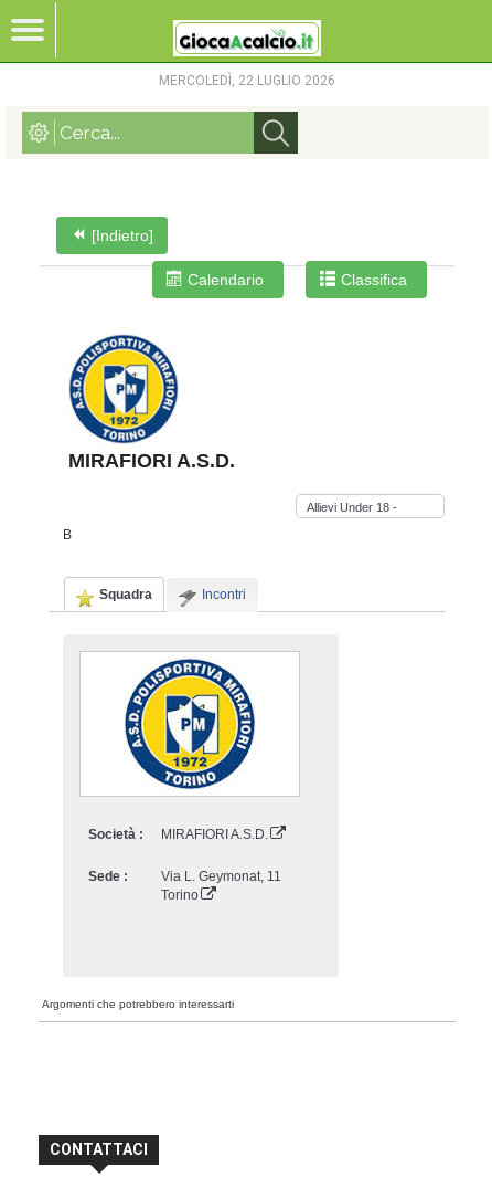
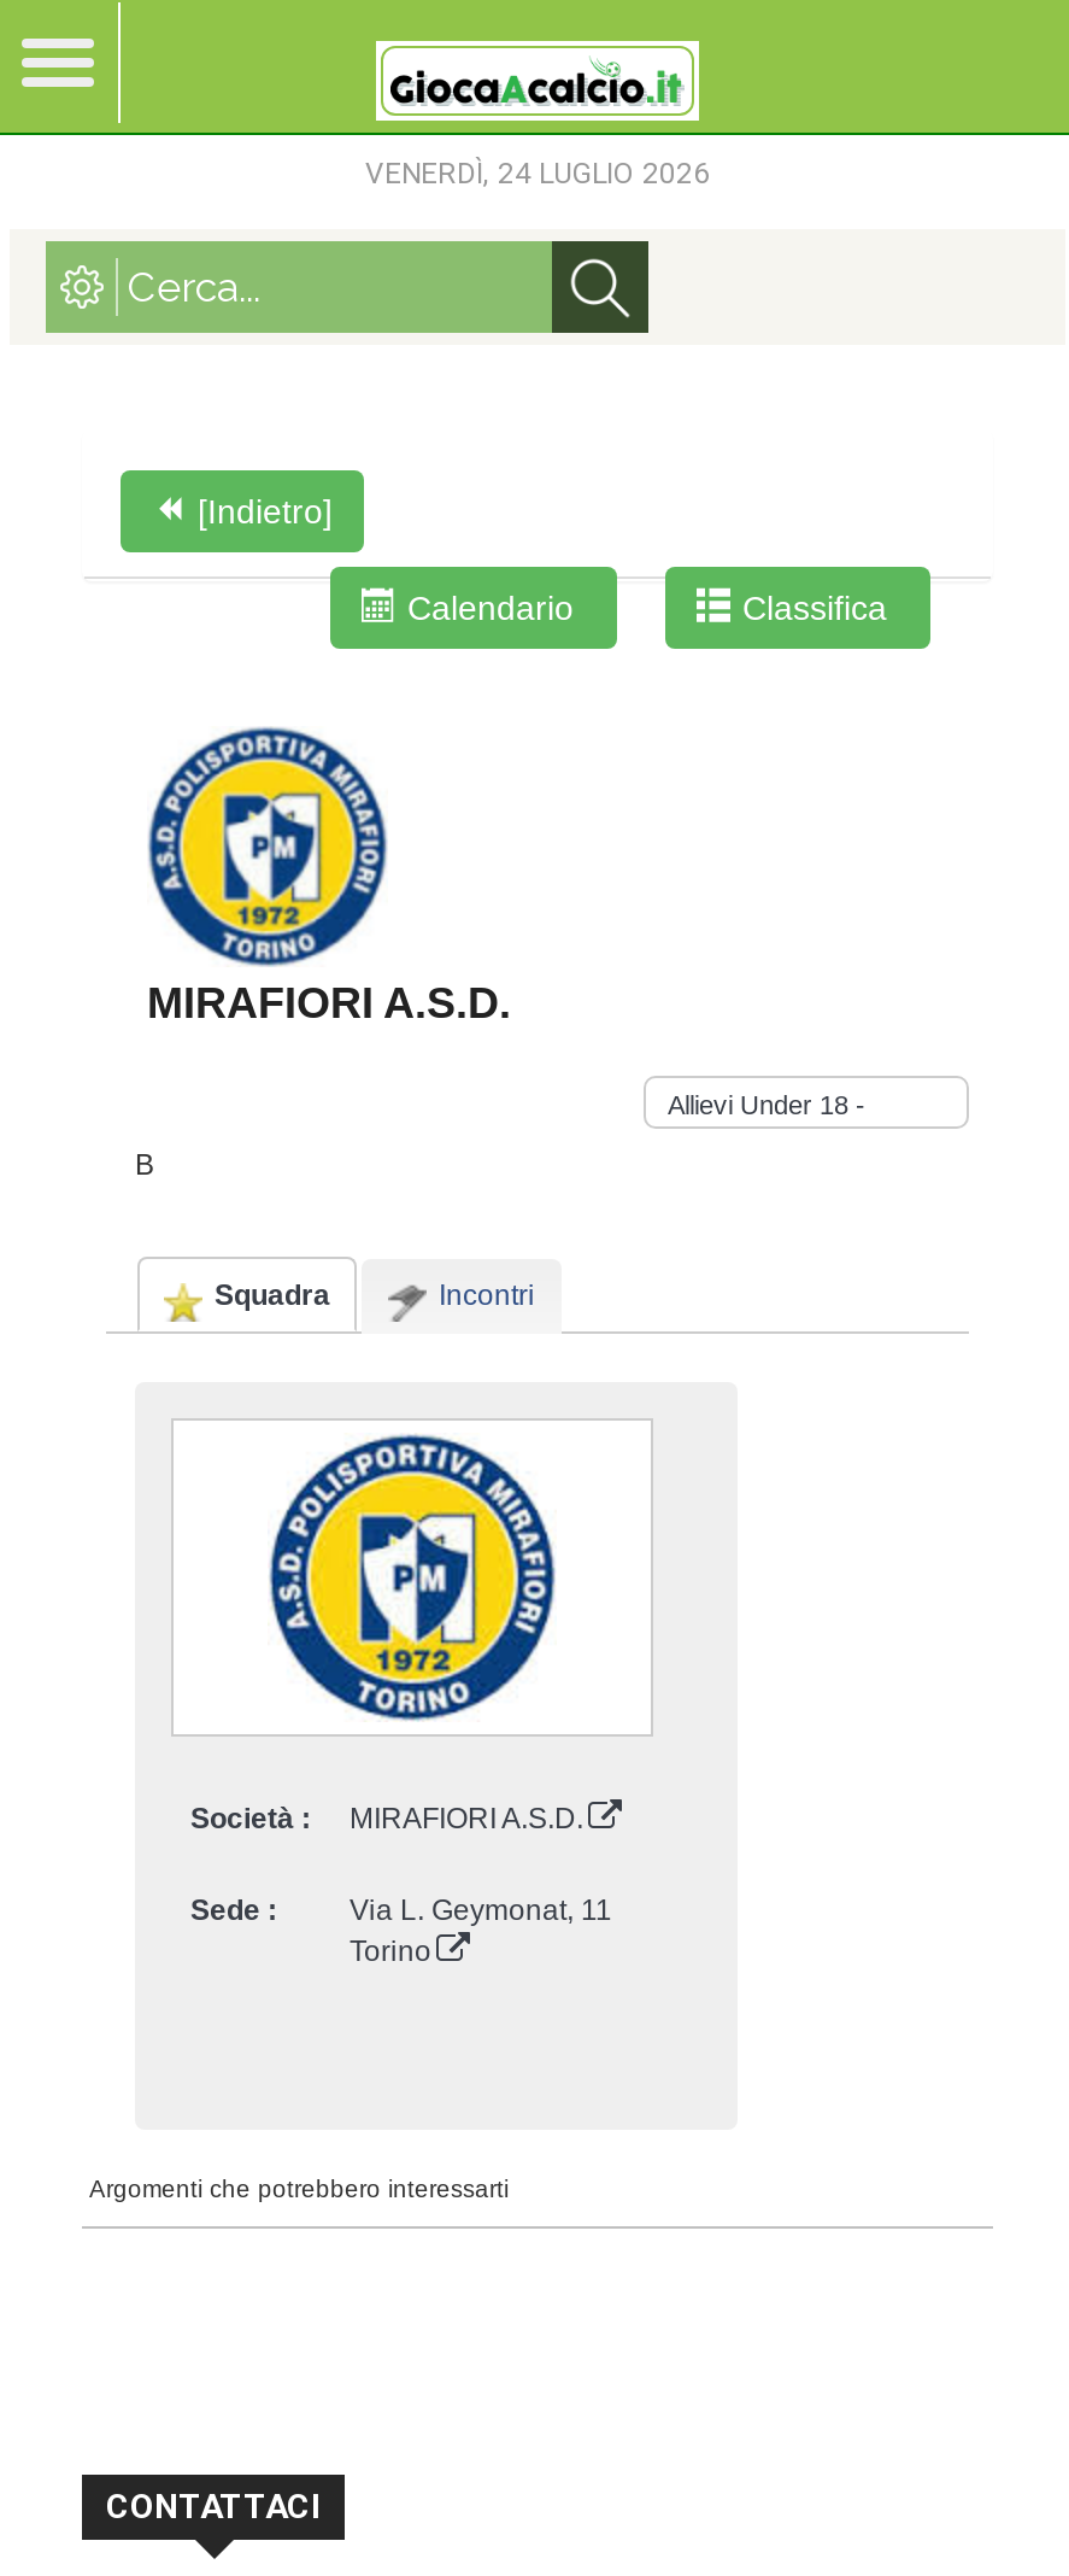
[159,73,335,88] MERCOLEDÌ, 22 LUGLIO 2026 -> [365,157,710,191] VENERDÌ, 24 LUGLIO 2026

